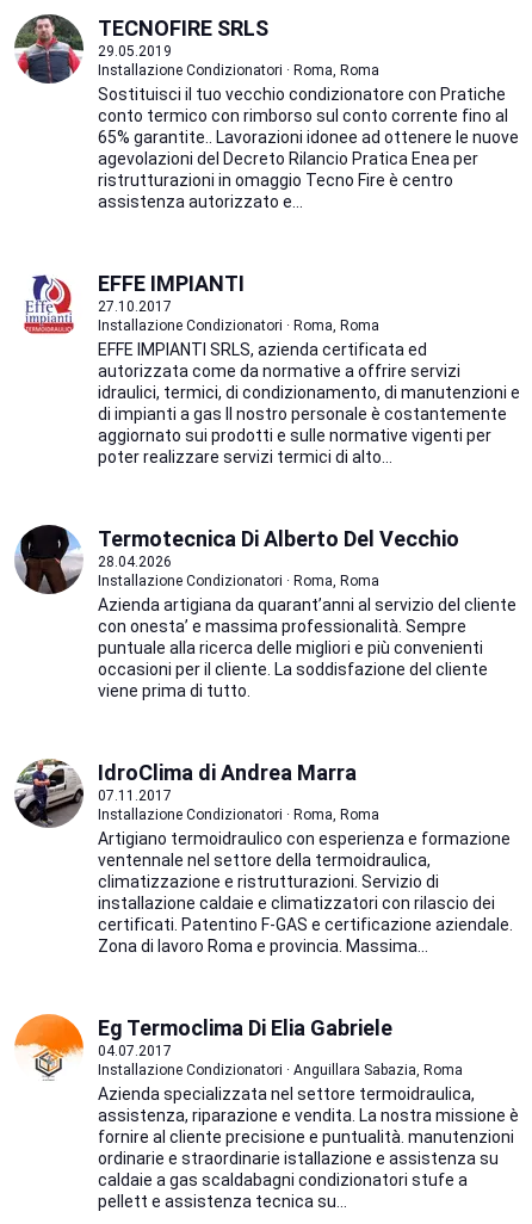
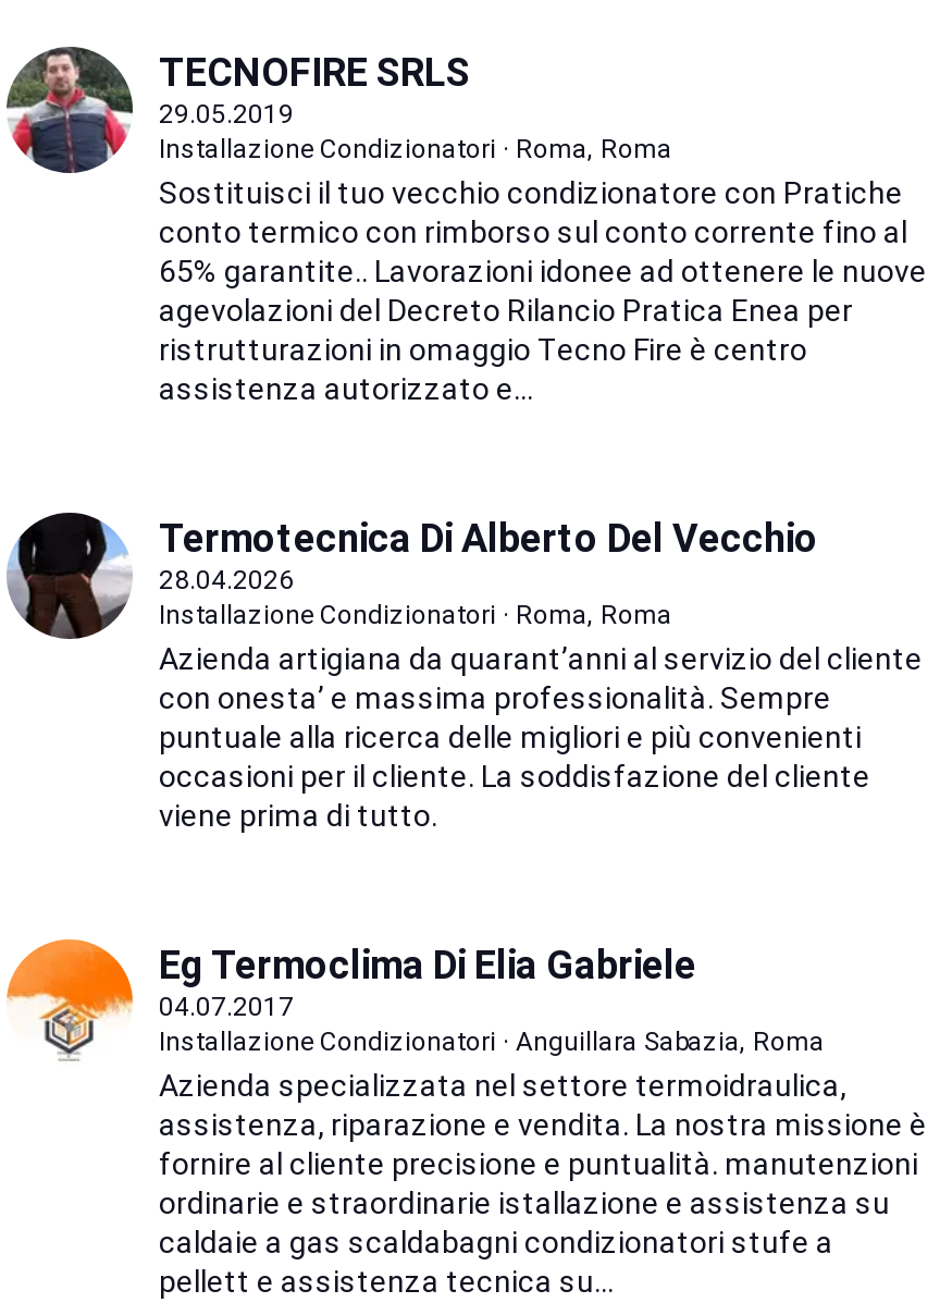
[16,270,520,466] [image] | EFFE IMPIANTI | 27.10.2017 | Installazione Condizionatori · Roma, Roma | EFFE IMPIANTI SRLS, azienda certificata ed | autorizzata come da normative a offrire servizi | idraulici, termici, di condizionamento, di manutenzioni e | di impianti a gas Il nostro personale è costantemente | aggiornato sui prodotti e sulle normative vigenti per | poter realizzare servizi termici di alto... -> none
[13,758,513,955] [image] | IdroClima di Andrea Marra | 07.11.2017 | Installazione Condizionatori · Roma, Roma | Artigiano termoidraulico con esperienza e formazione | ventennale nel settore della termoidraulica, | climatizzazione e ristrutturazioni. Servizio di | installazione caldaie e climatizzatori con rilascio dei | certificati. Patentino F-GAS e certificazione aziendale. | Zona di lavoro Roma e provincia. Massima... -> none

